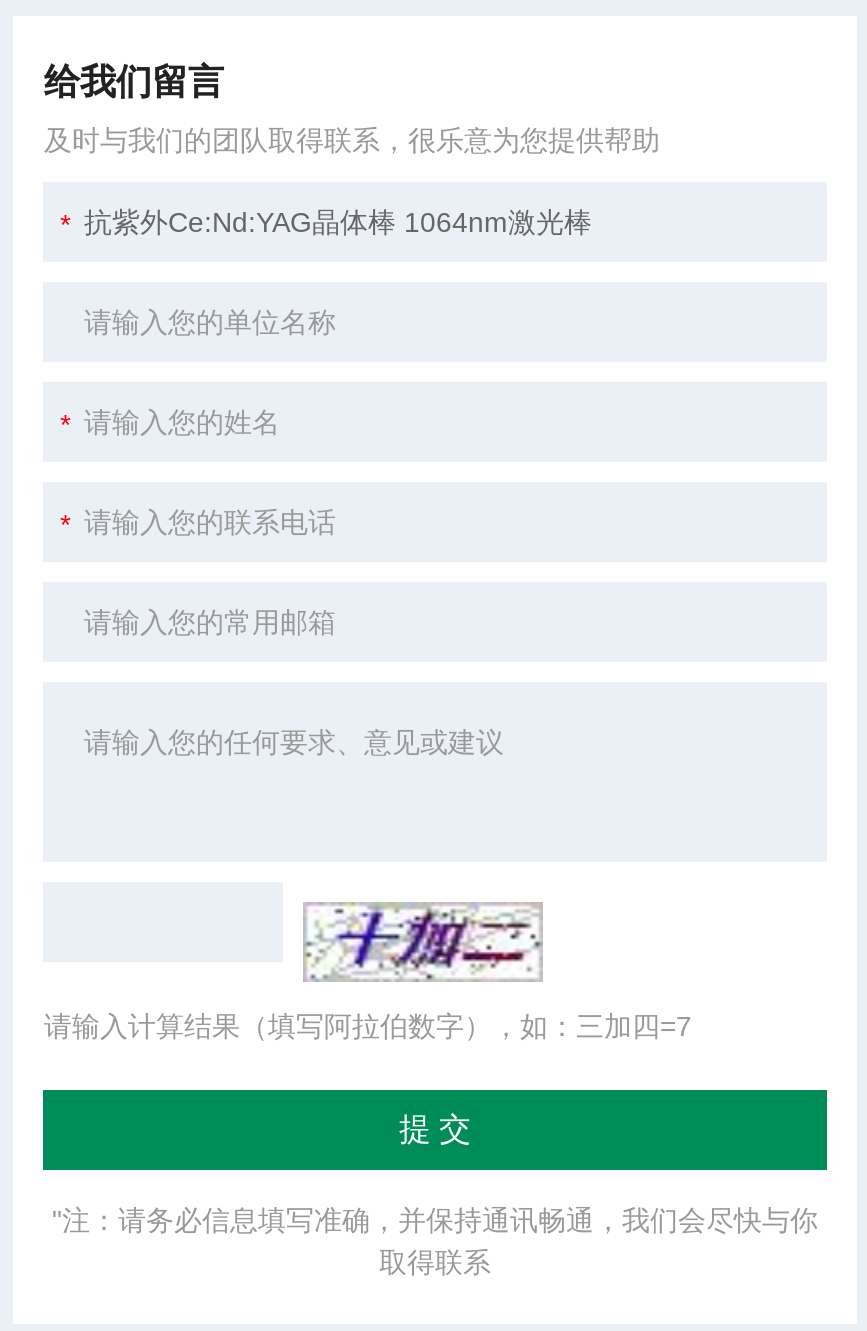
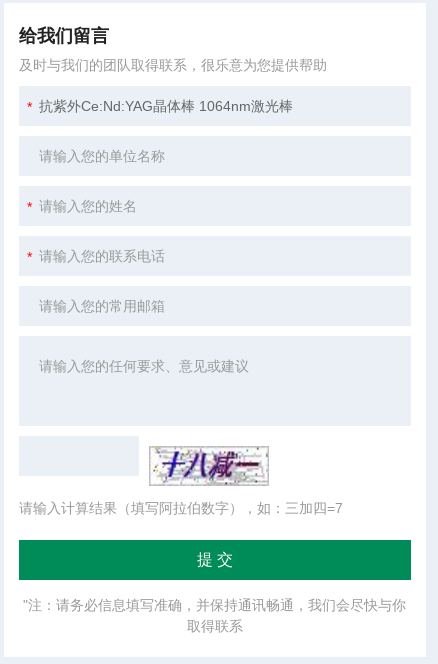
[303,904,541,980] [image] -> [150,446,268,485] [image]

